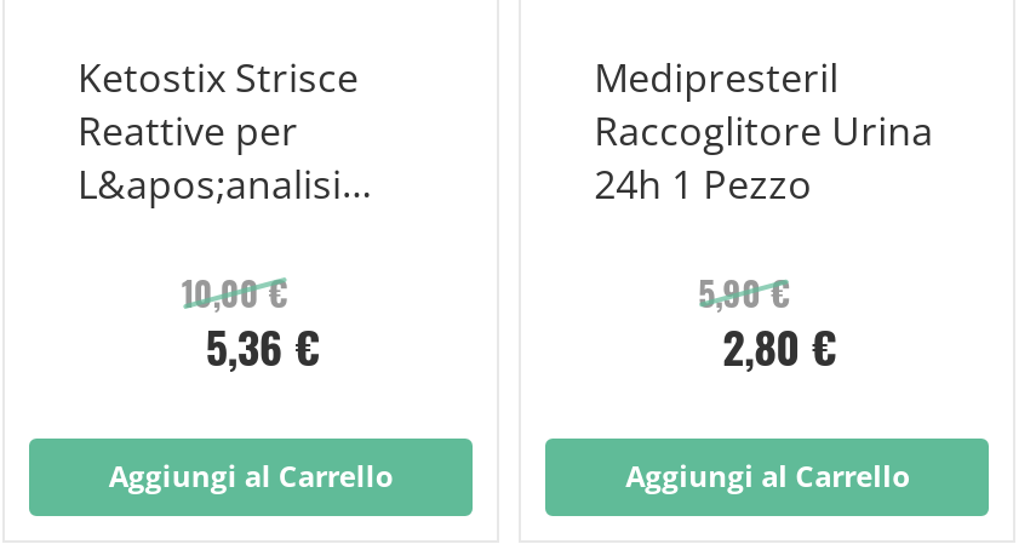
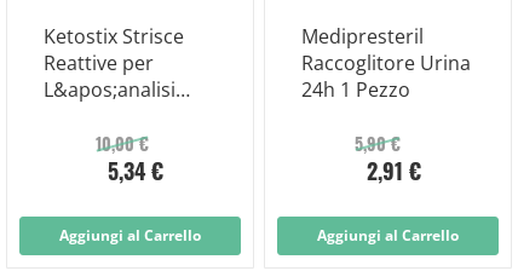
[206,314,320,377] 5,36 € -> [108,154,164,186] 5,34 €
[722,314,836,377] 2,80 € -> [367,154,421,186] 2,91 €

